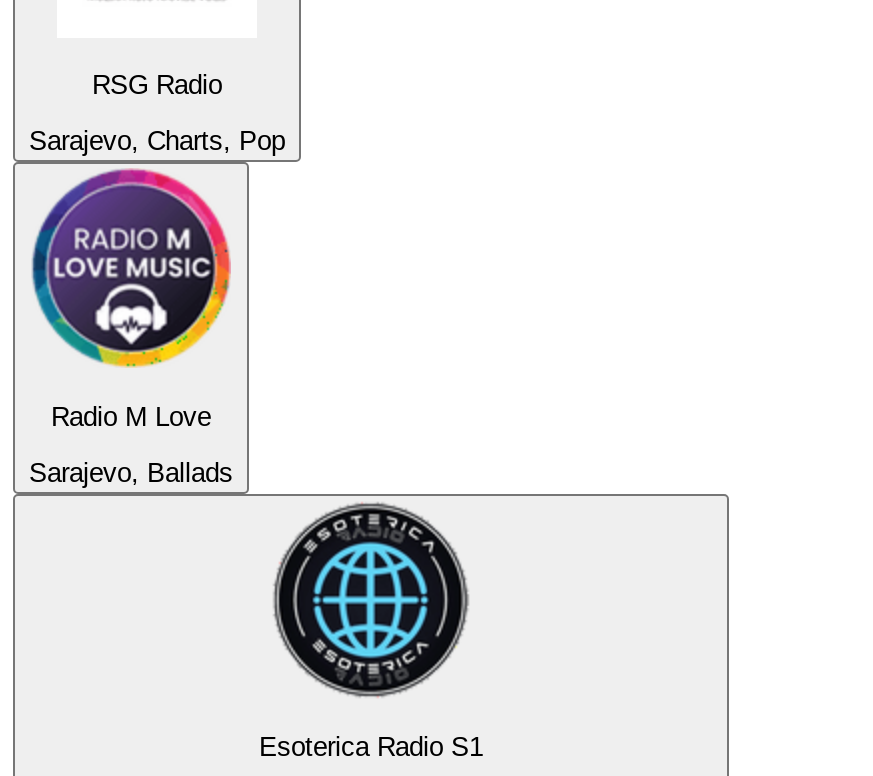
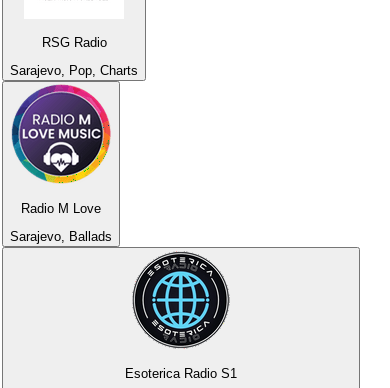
[29,127,285,157] Sarajevo, Charts, Pop -> [10,63,138,78] Sarajevo, Pop, Charts

